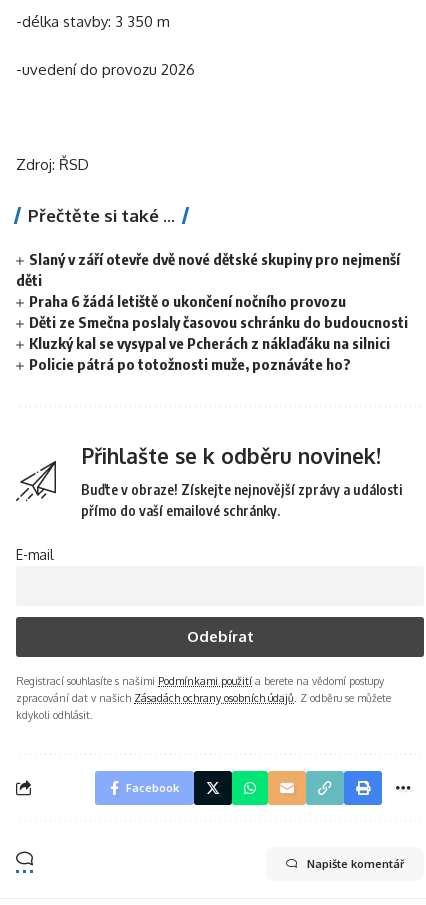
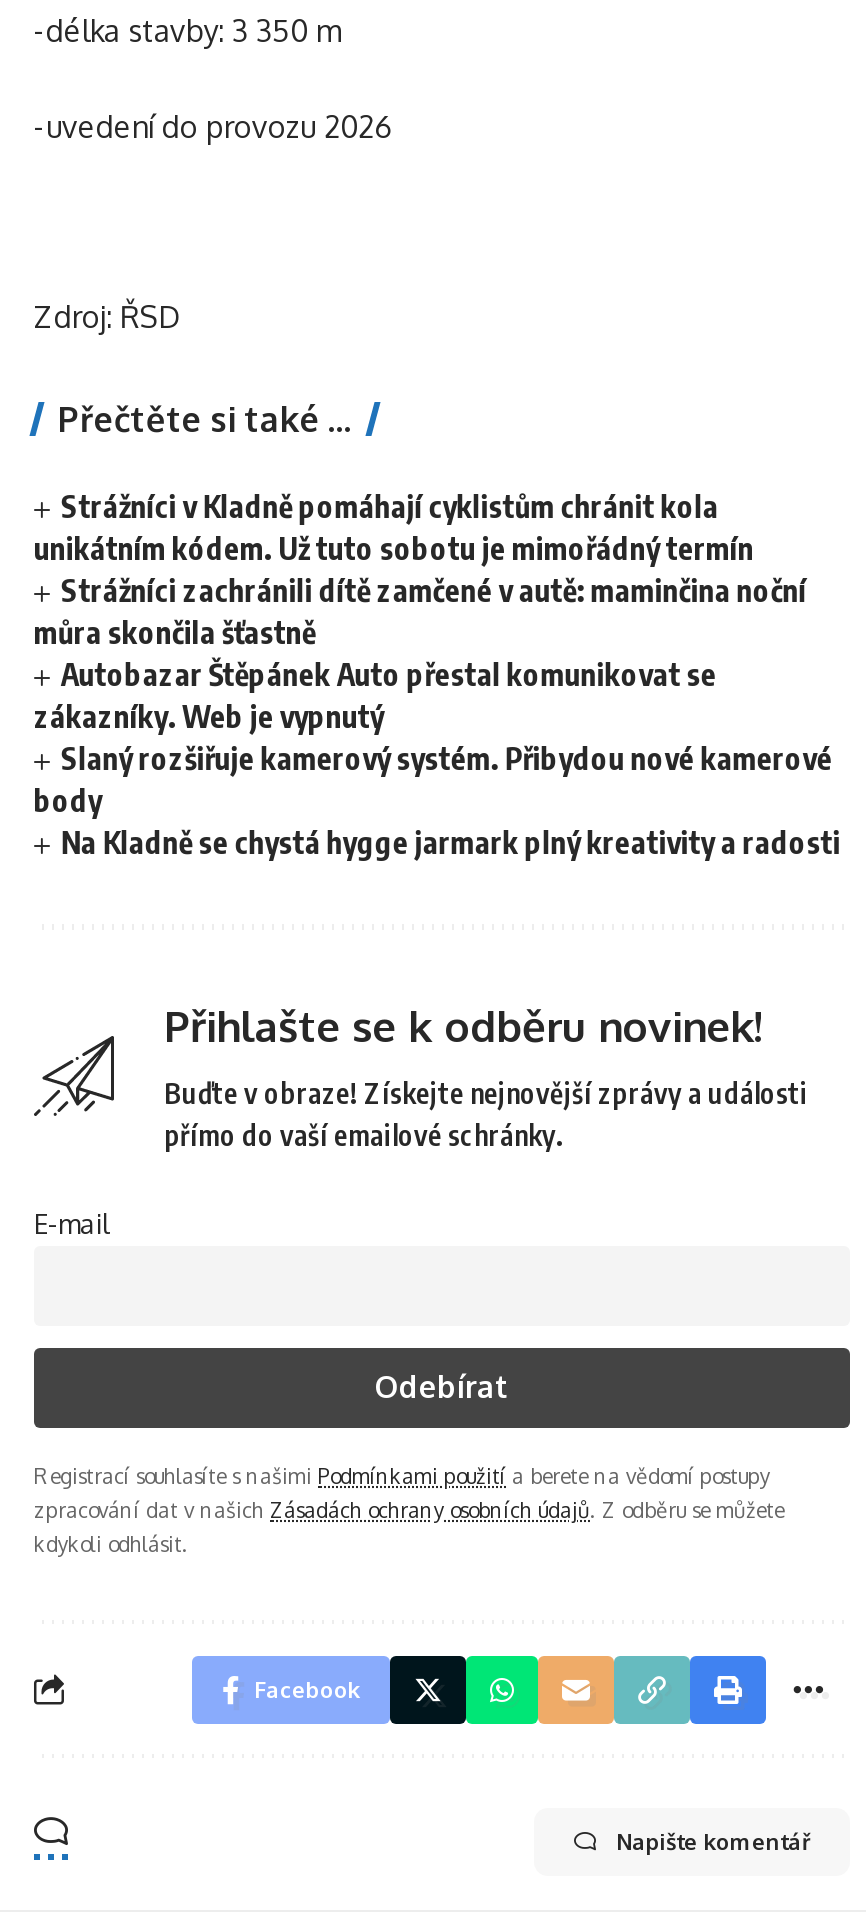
[16,250,408,373] Slaný v září otevře dvě nové dětské skupiny pro nejmenší | děti | Praha 6 žádá letiště o ukončení nočního provozu | Děti ze Smečna poslaly časovou schránku do budoucnosti | Kluzký kal se vysypal ve Pcherách z náklaďáku na silnici | Policie pátrá po totožnosti muže, poznáváte ho? -> [34,488,841,860] Strážníci v Kladně pomáhají cyklistům chránit kola | unikátním kódem. Už tuto sobotu je mimořádný termín | Strážníci zachránili dítě zamčené v autě: maminčina noční | můra skončila šťastně | Autobazar Štěpánek Auto přestal komunikovat se | zákazníky. Web je vypnutý | Slaný rozšiřuje kamerový systém. Přibydou nové kamerové | body | Na Kladně se chystá hygge jarmark plný kreativity a radosti

